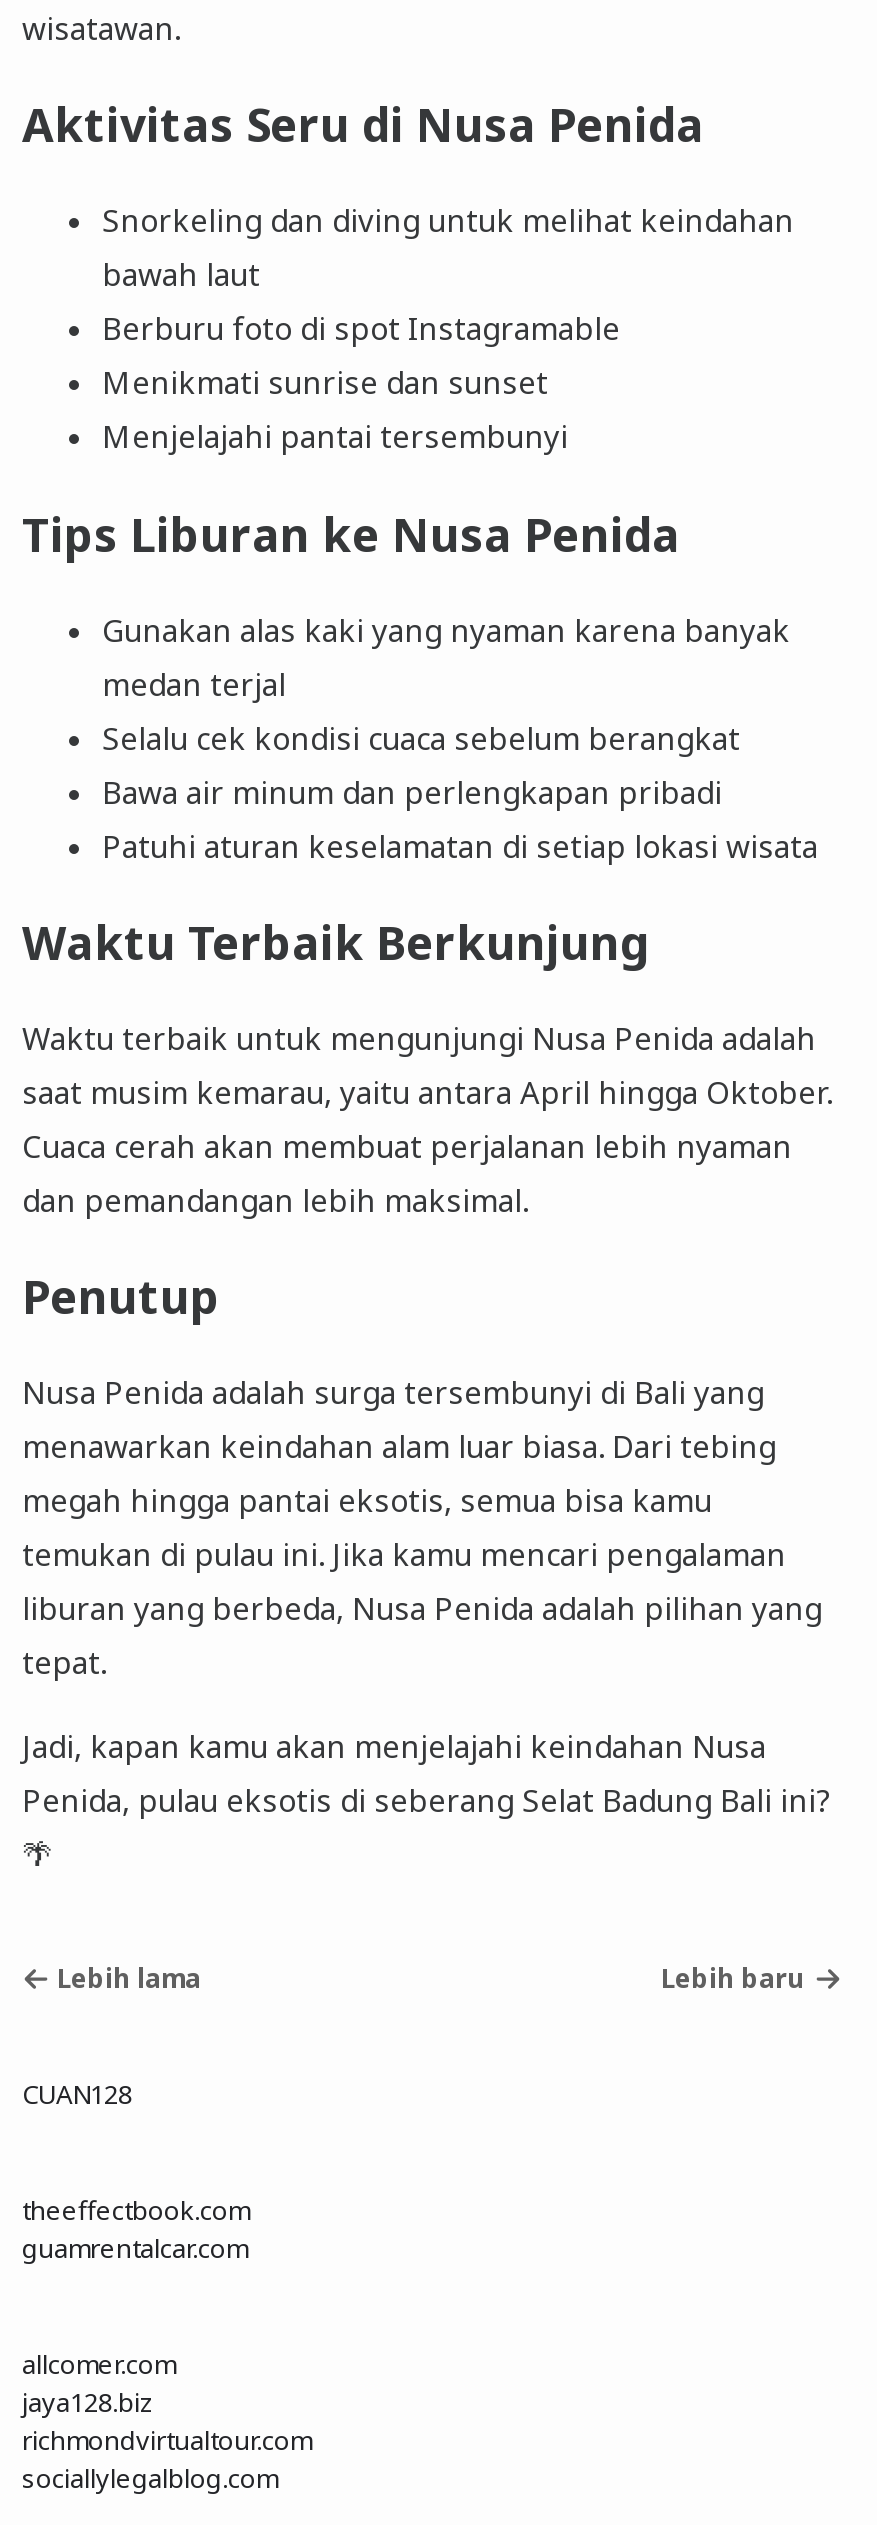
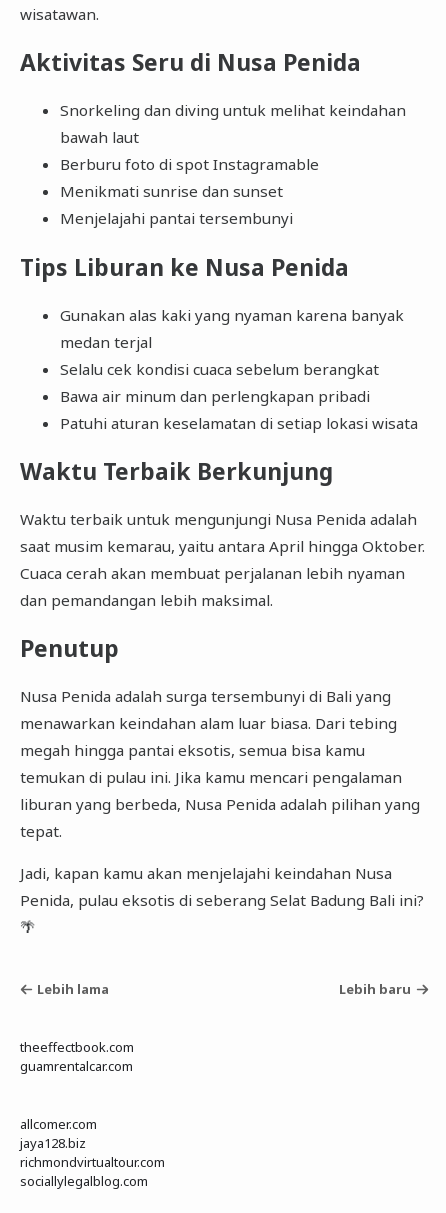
[22,2076,132,2112] CUAN128 -> none

